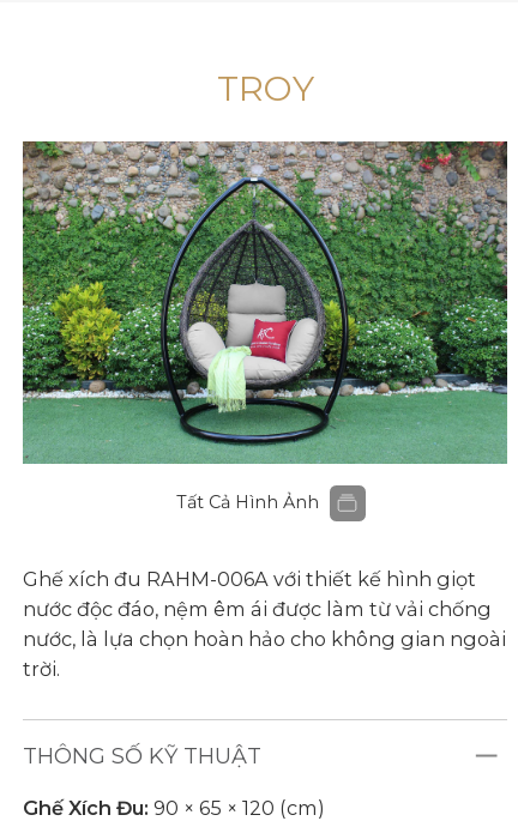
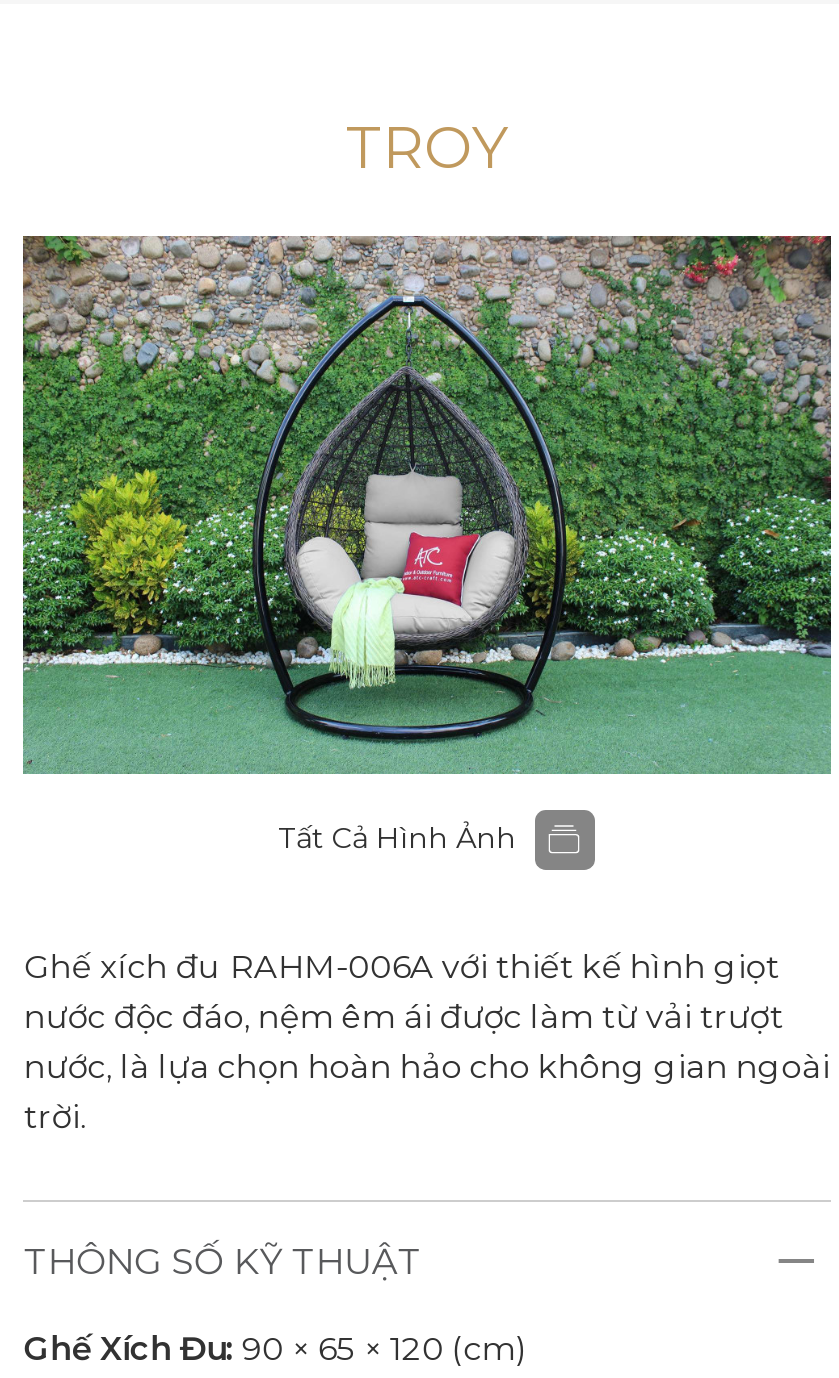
[23,596,492,620] nước độc đáo, nệm êm ái được làm từ vải chống -> [24,995,784,1035] nước độc đáo, nệm êm ái được làm từ vải trượt

